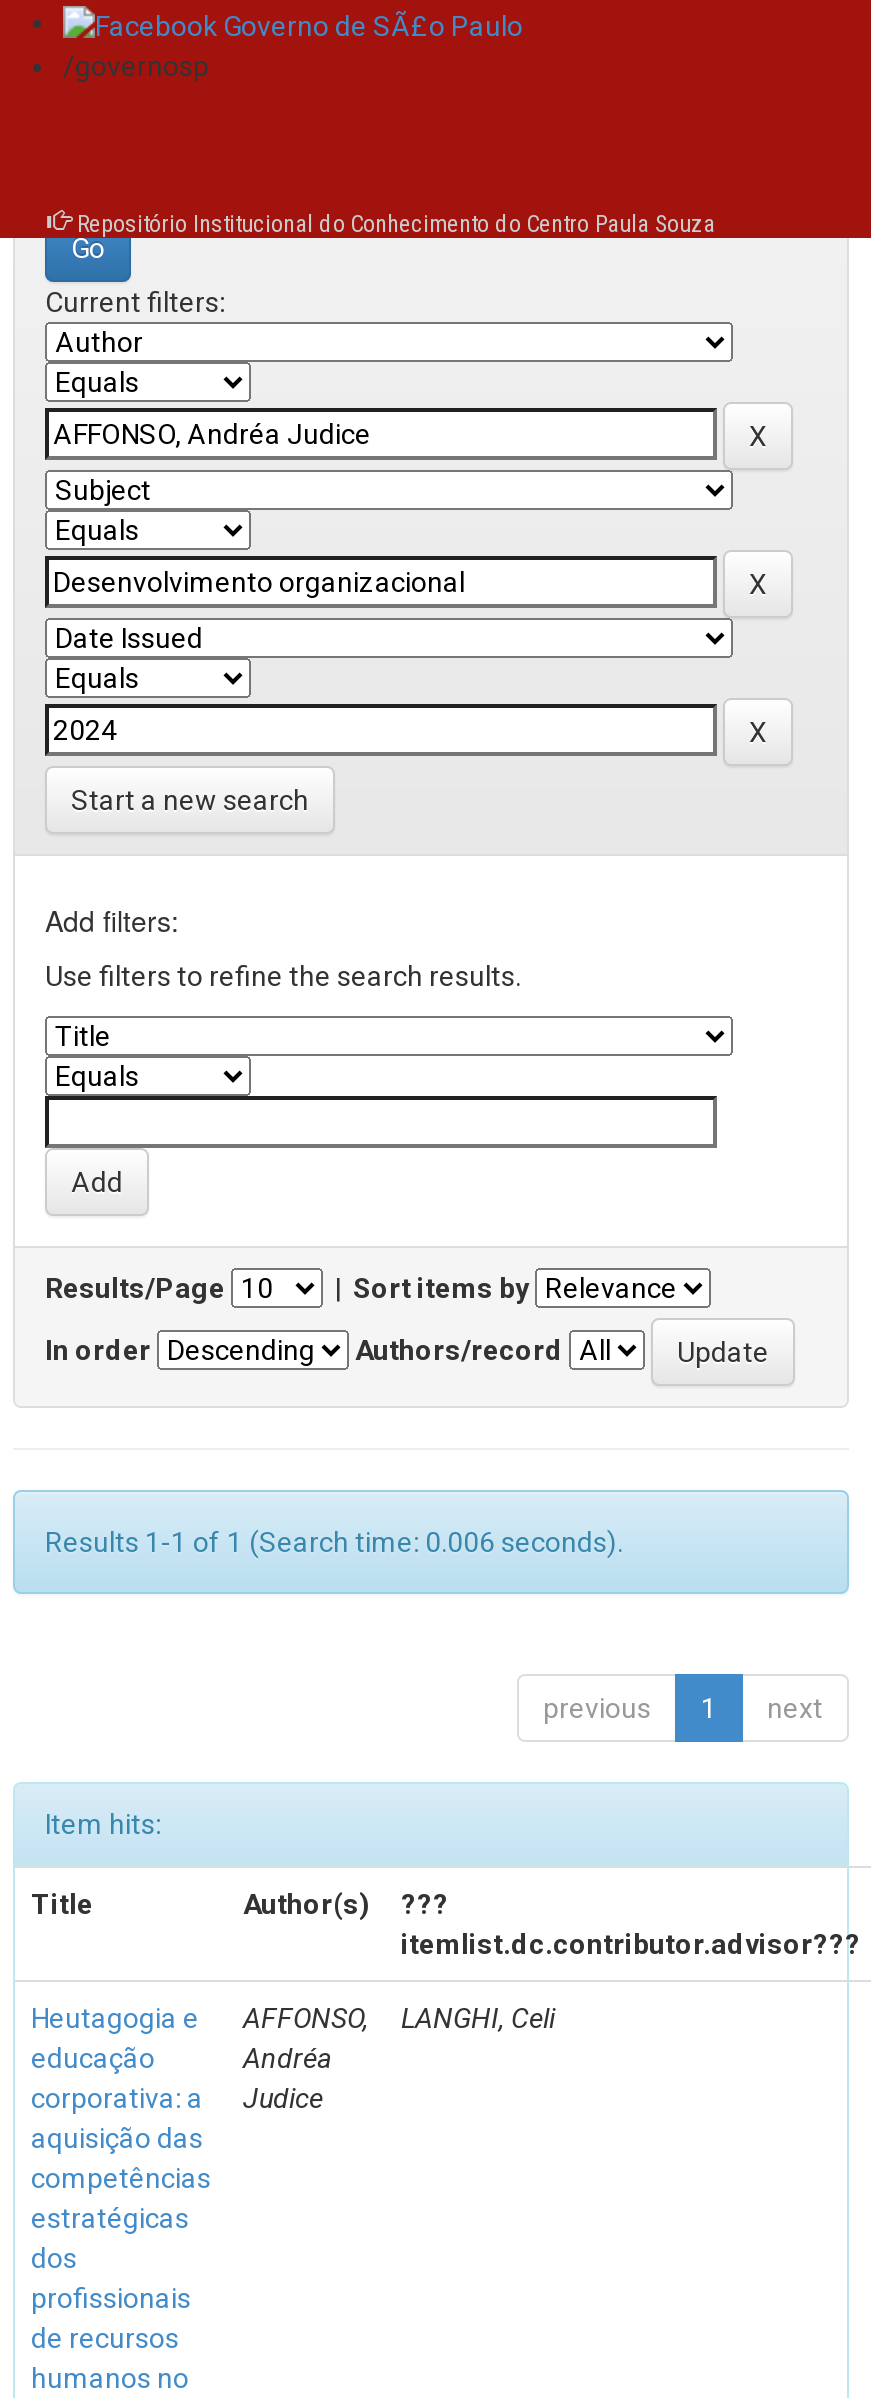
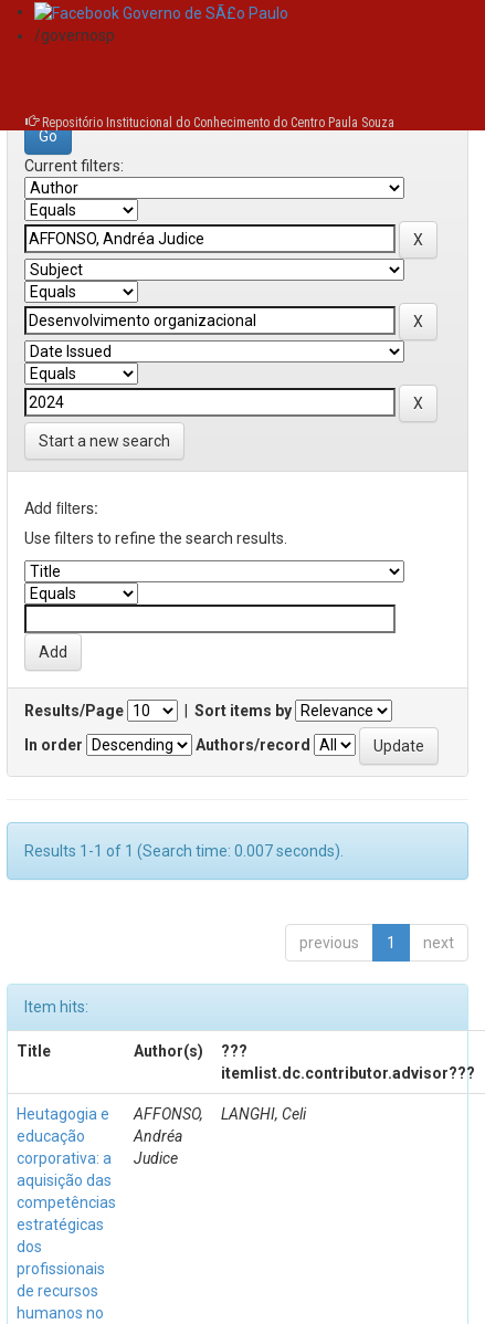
[45,1526,623,1558] Results 1-1 of 1 (Search time: 0.006 seconds). -> [24,842,344,860] Results 1-1 of 1 (Search time: 0.007 seconds).

